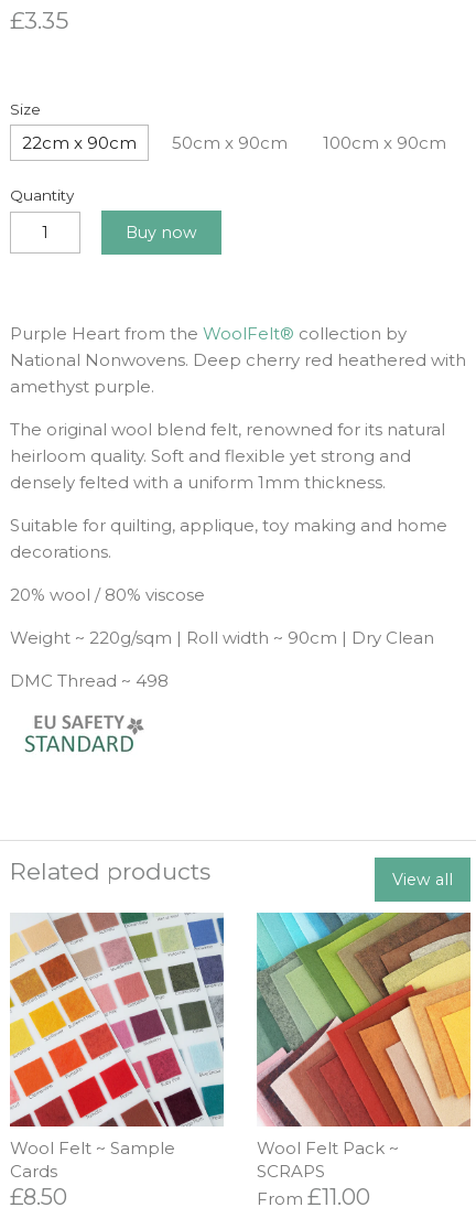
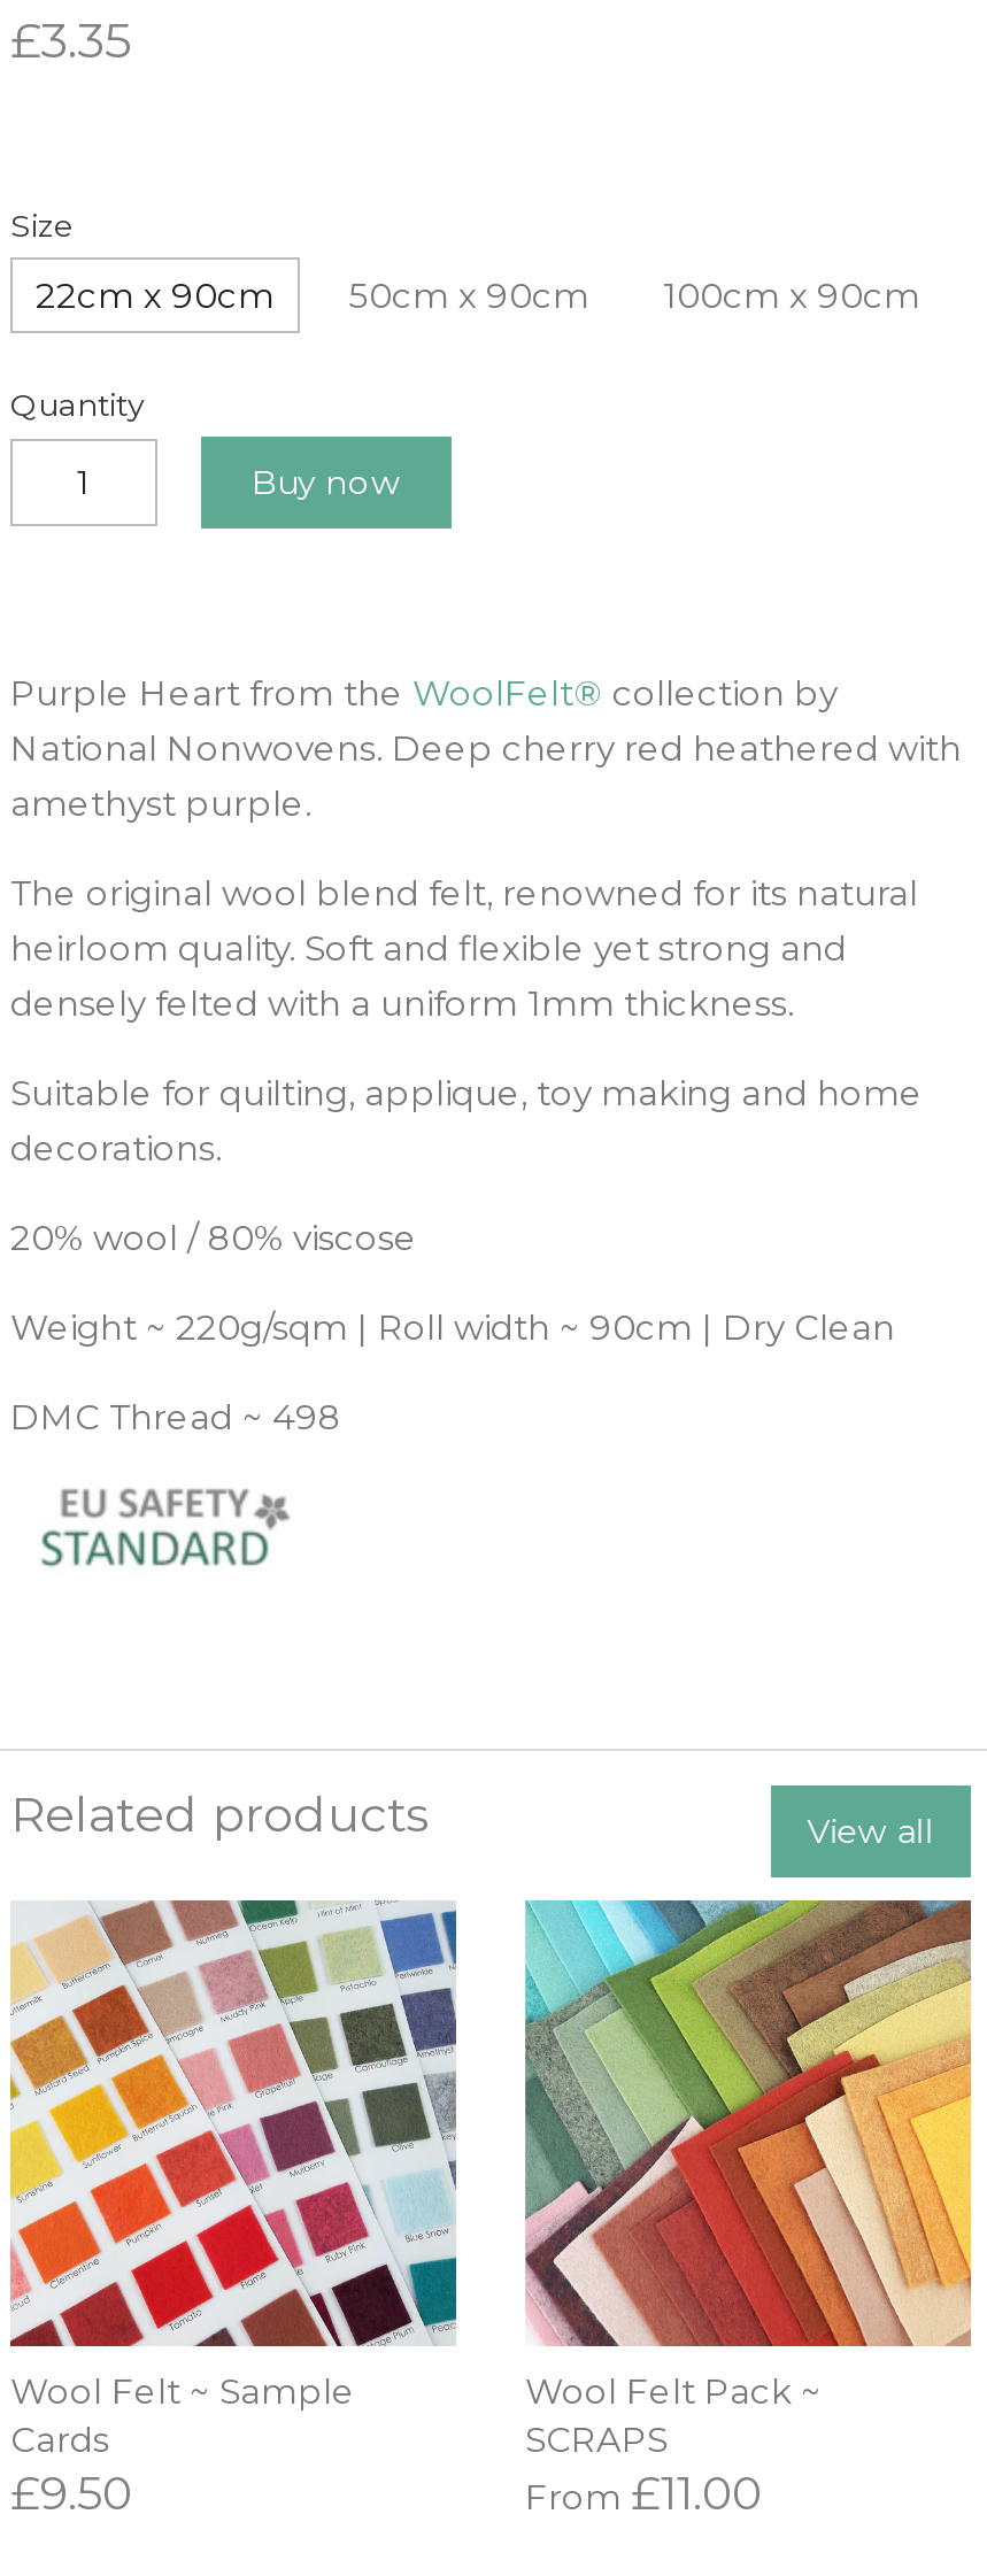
[10,1184,67,1210] £8.50 -> [10,2466,132,2521] £9.50

